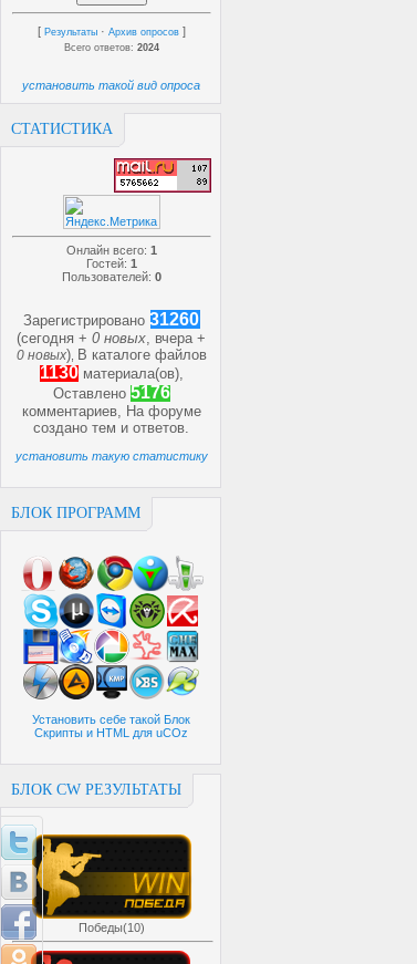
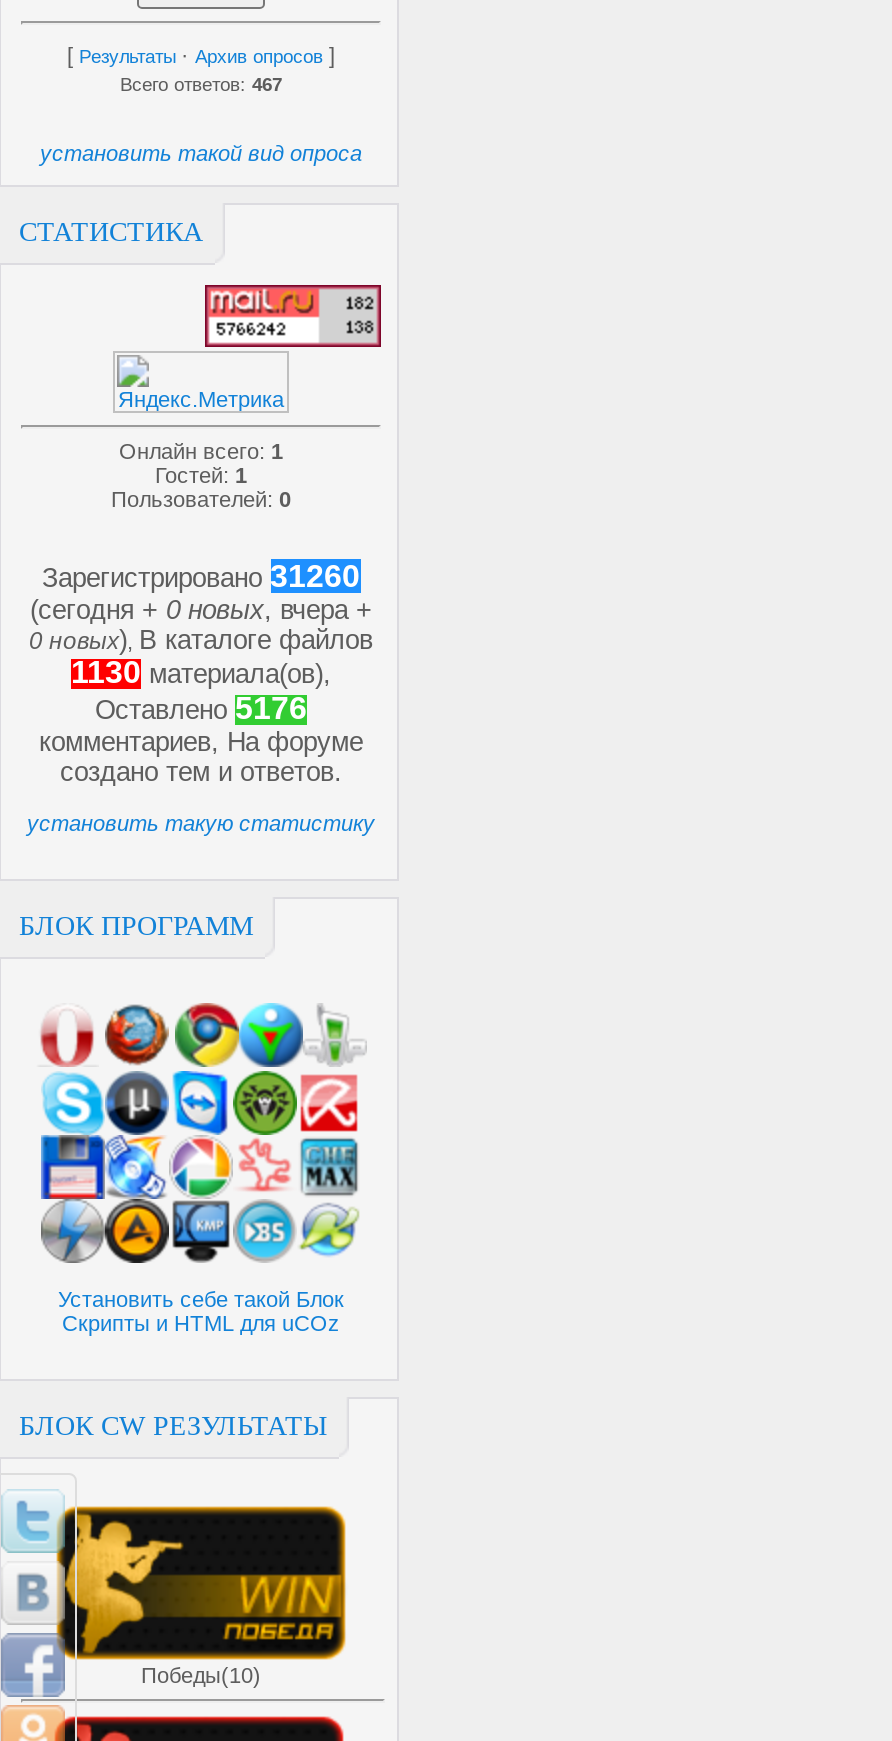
[64,42,159,53] Всего ответов: 2024 -> [120,75,282,95] Всего ответов: 467

